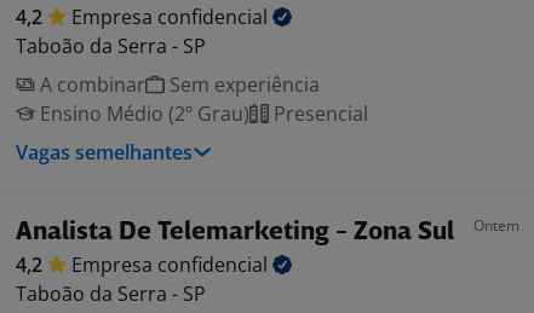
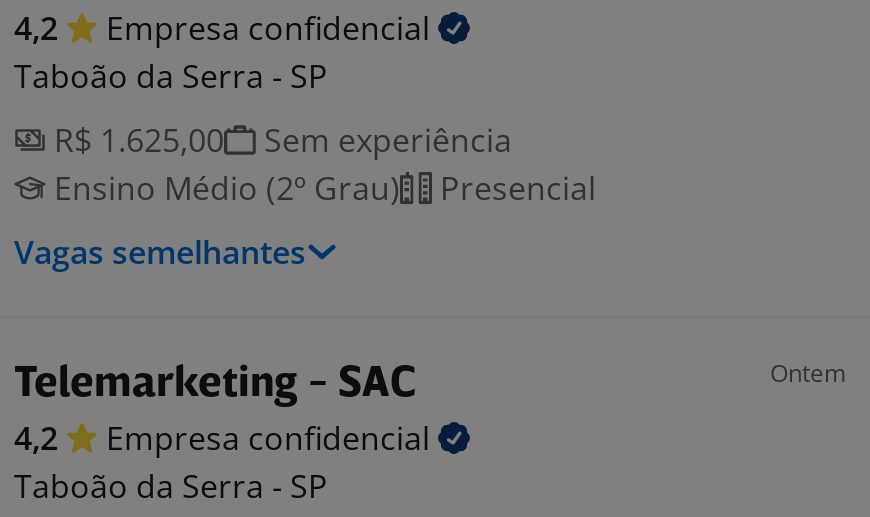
[35,71,145,98] A combinar -> [46,118,224,162] R$ 1.625,00
[16,220,454,245] Analista De Telemarketing - Zona Sul -> [14,364,416,406] Telemarketing - SAC

